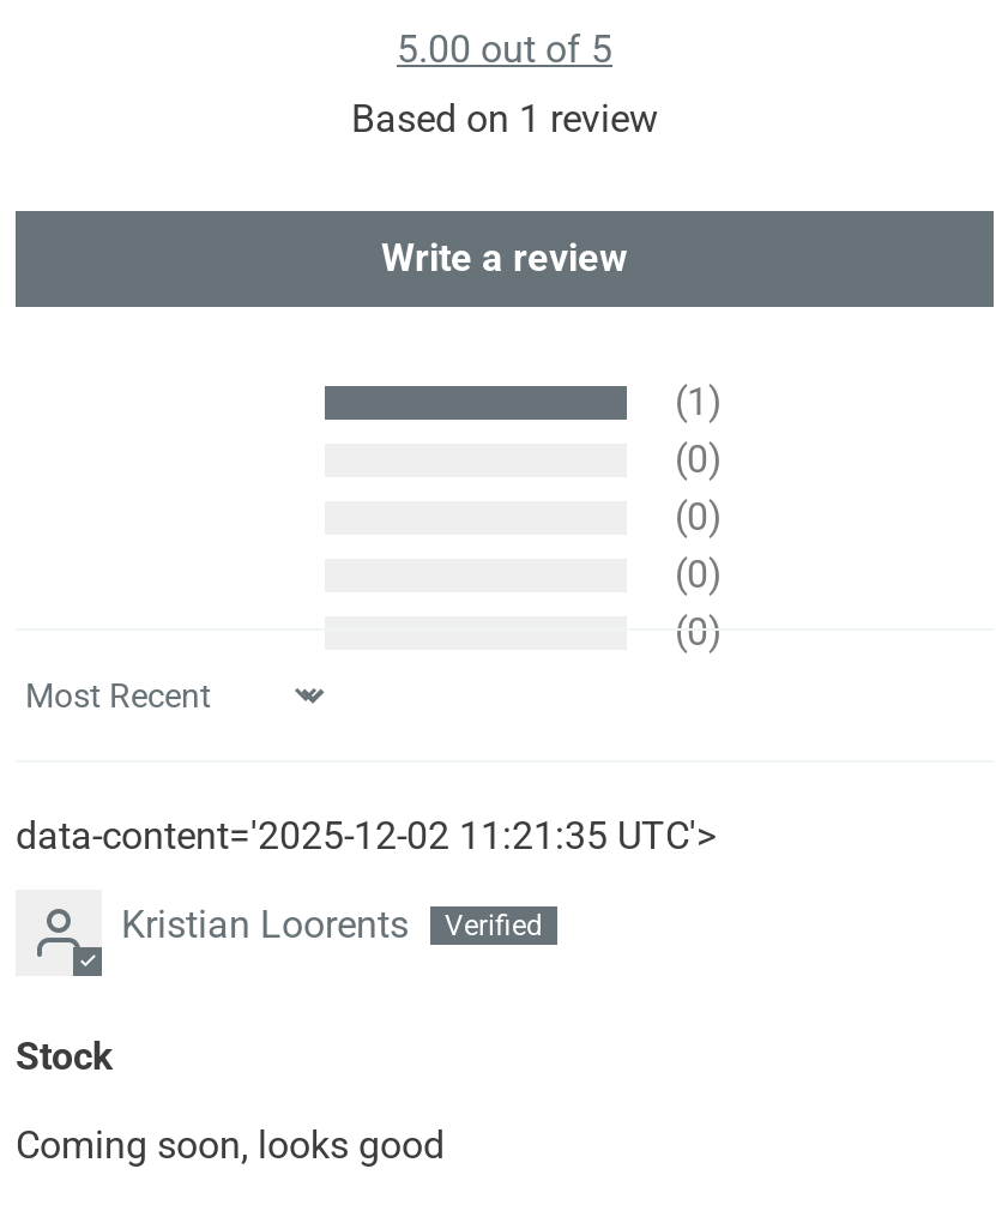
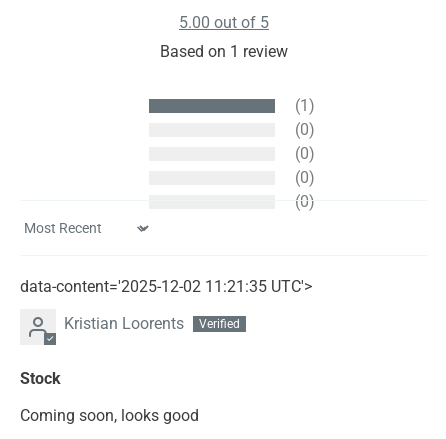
[381,235,628,281] Write a review -> none

